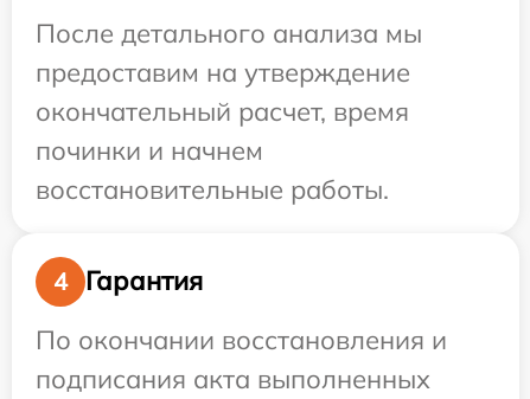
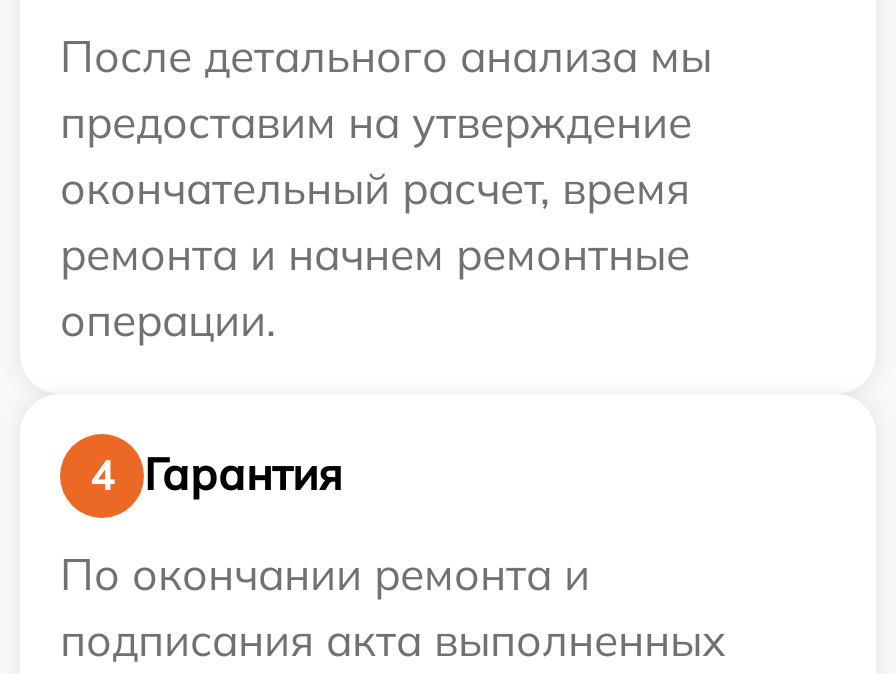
[36,133,389,206] починки и начнем | восстановительные работы. -> [60,225,690,347] ремонта и начнем ремонтные | операции.
[36,323,447,356] По окончании восстановления и -> [60,545,590,601] По окончании ремонта и

